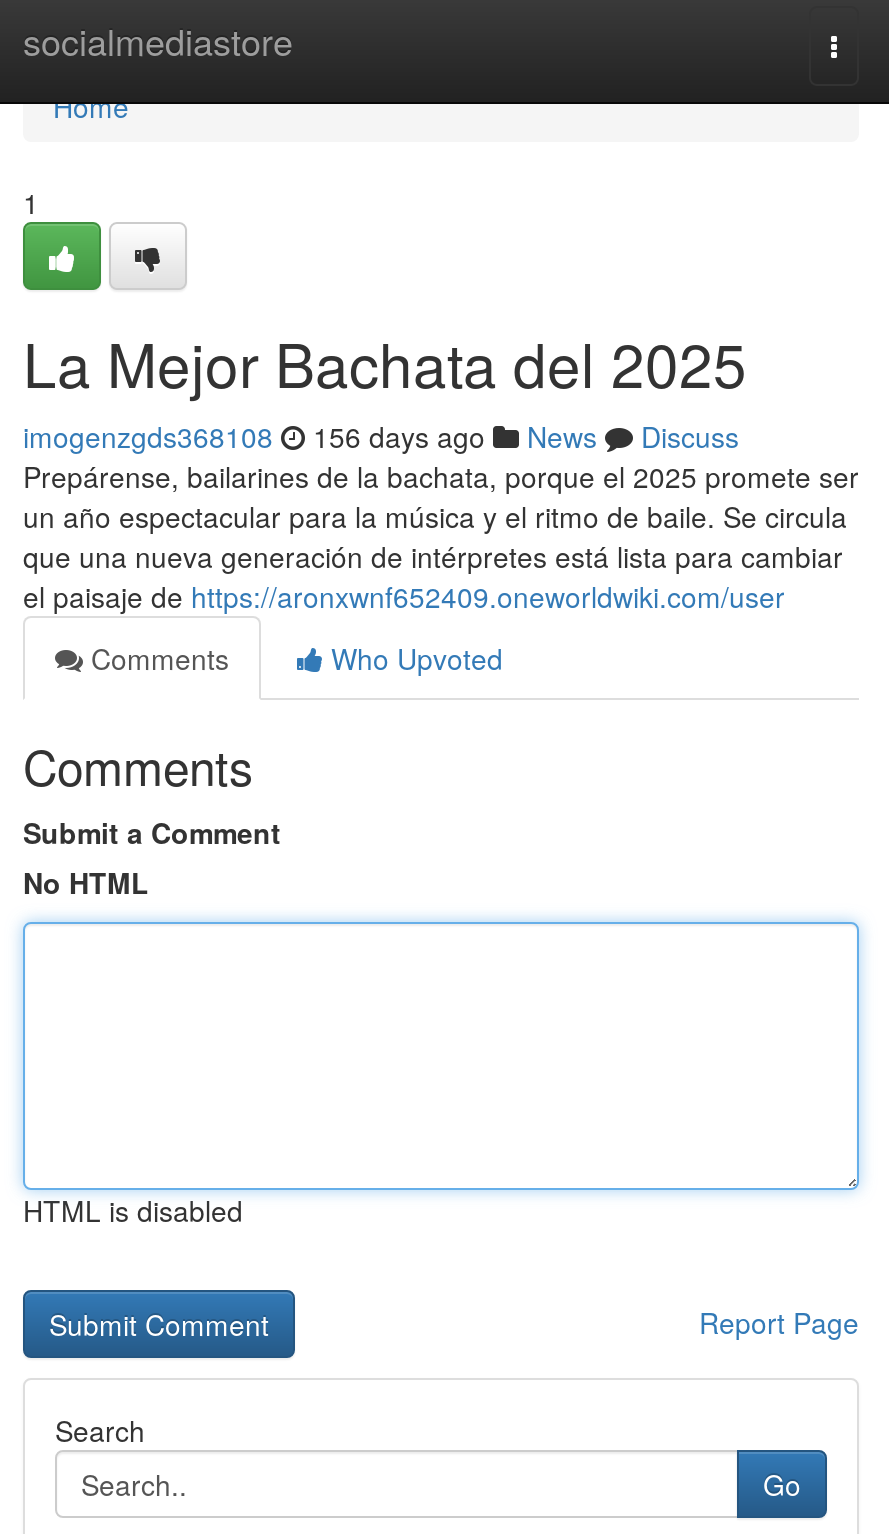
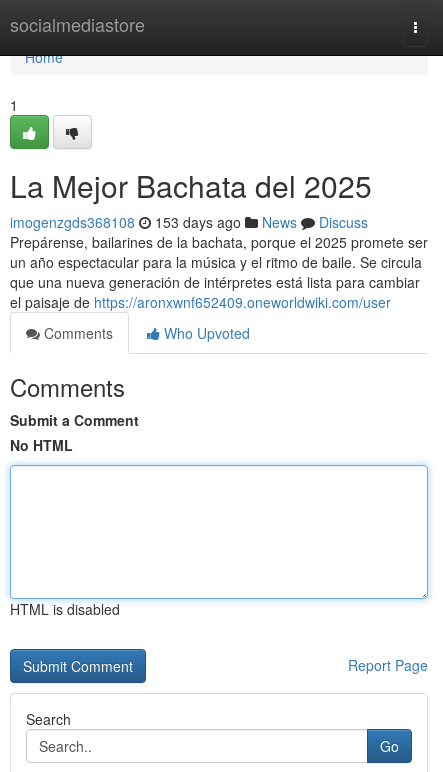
[23,416,739,456] imogenzgds368108 156 days ago News Discuss -> [10,212,368,232] imogenzgds368108 153 days ago News Discuss

